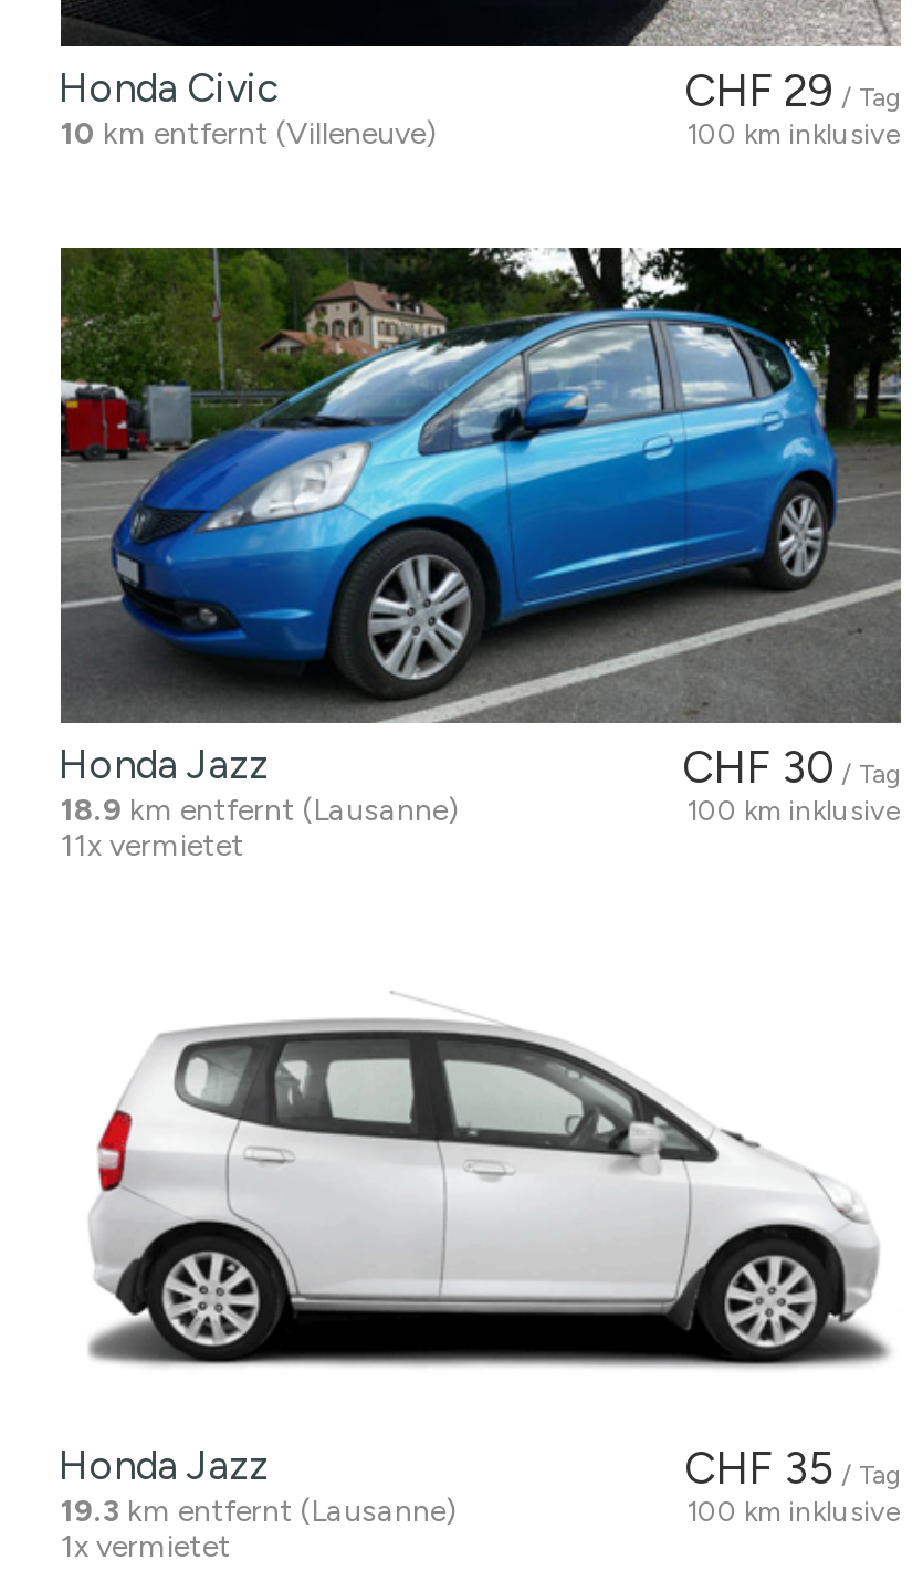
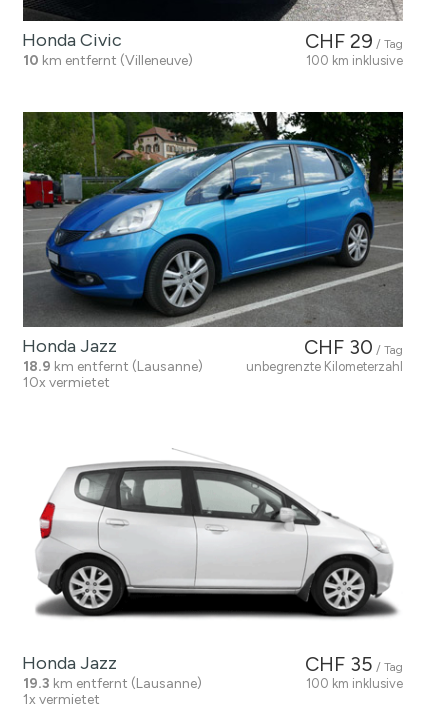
[686,794,901,827] 100 km inklusive -> [246,359,403,374] unbegrenzte Kilometerzahl
[61,827,244,865] 11x vermietet -> [23,374,110,391] 10x vermietet

